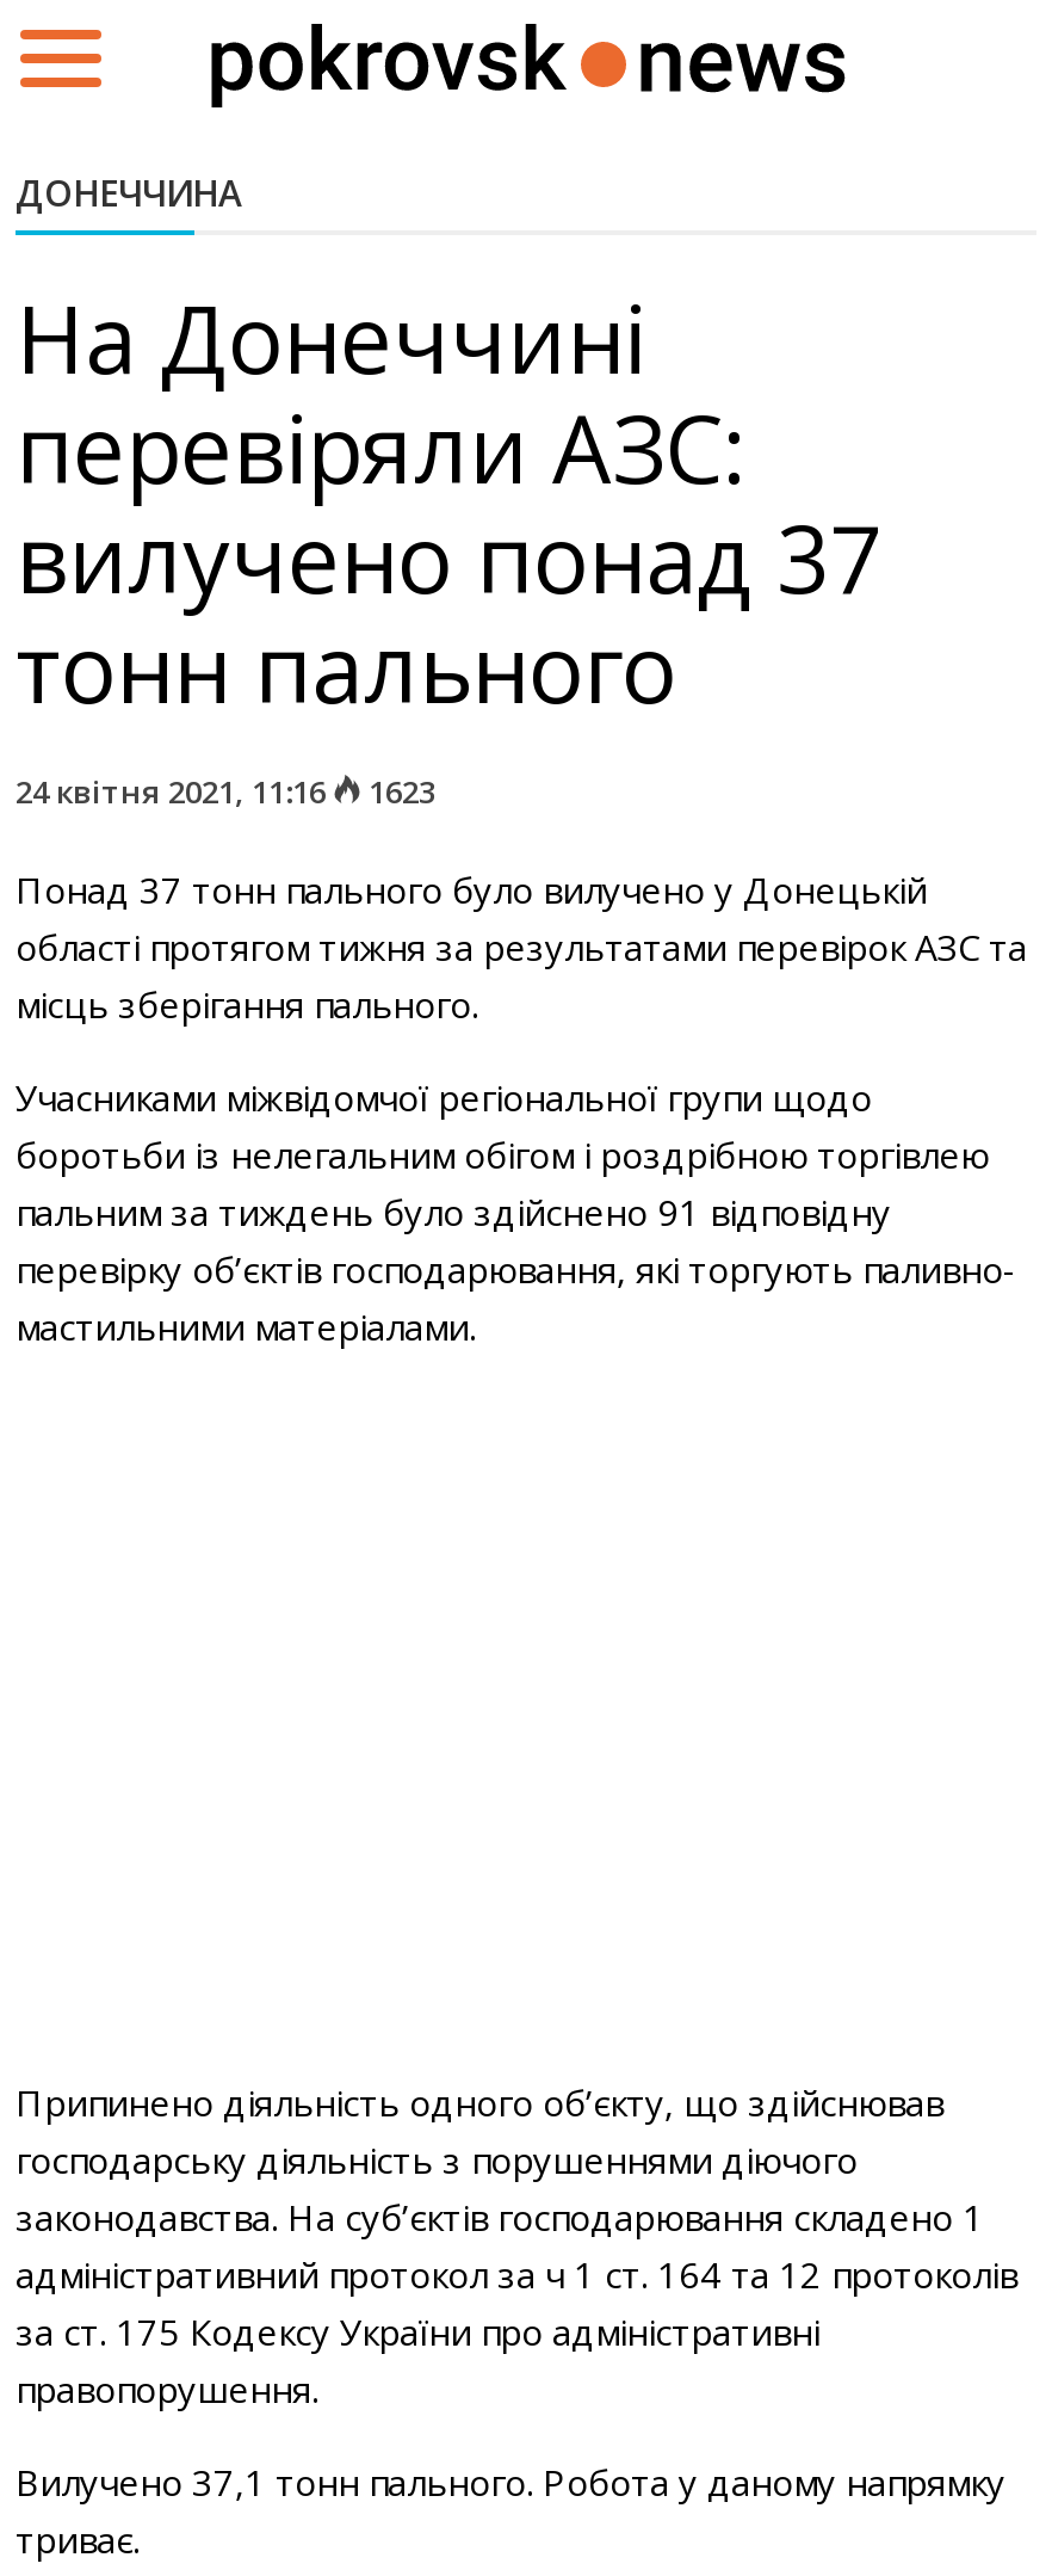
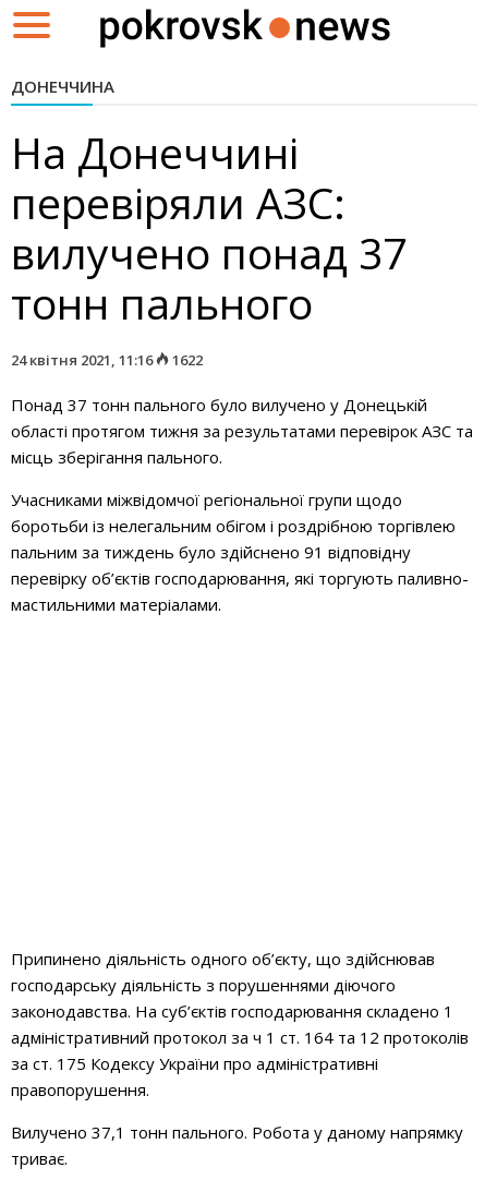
[16,770,435,813] 24 квітня 2021, 11:16 1623 -> [11,350,203,370] 24 квітня 2021, 11:16 1622

